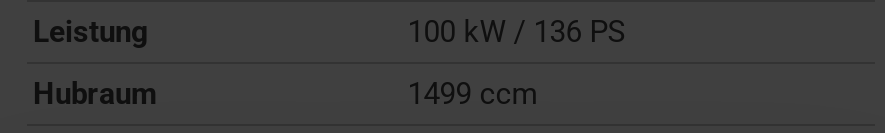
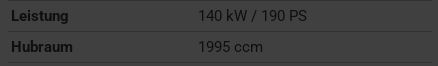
[407,15,625,51] 100 kW / 136 PS -> [198,7,307,25] 140 kW / 190 PS
[407,77,537,113] 1499 ccm -> [198,38,263,56] 1995 ccm

